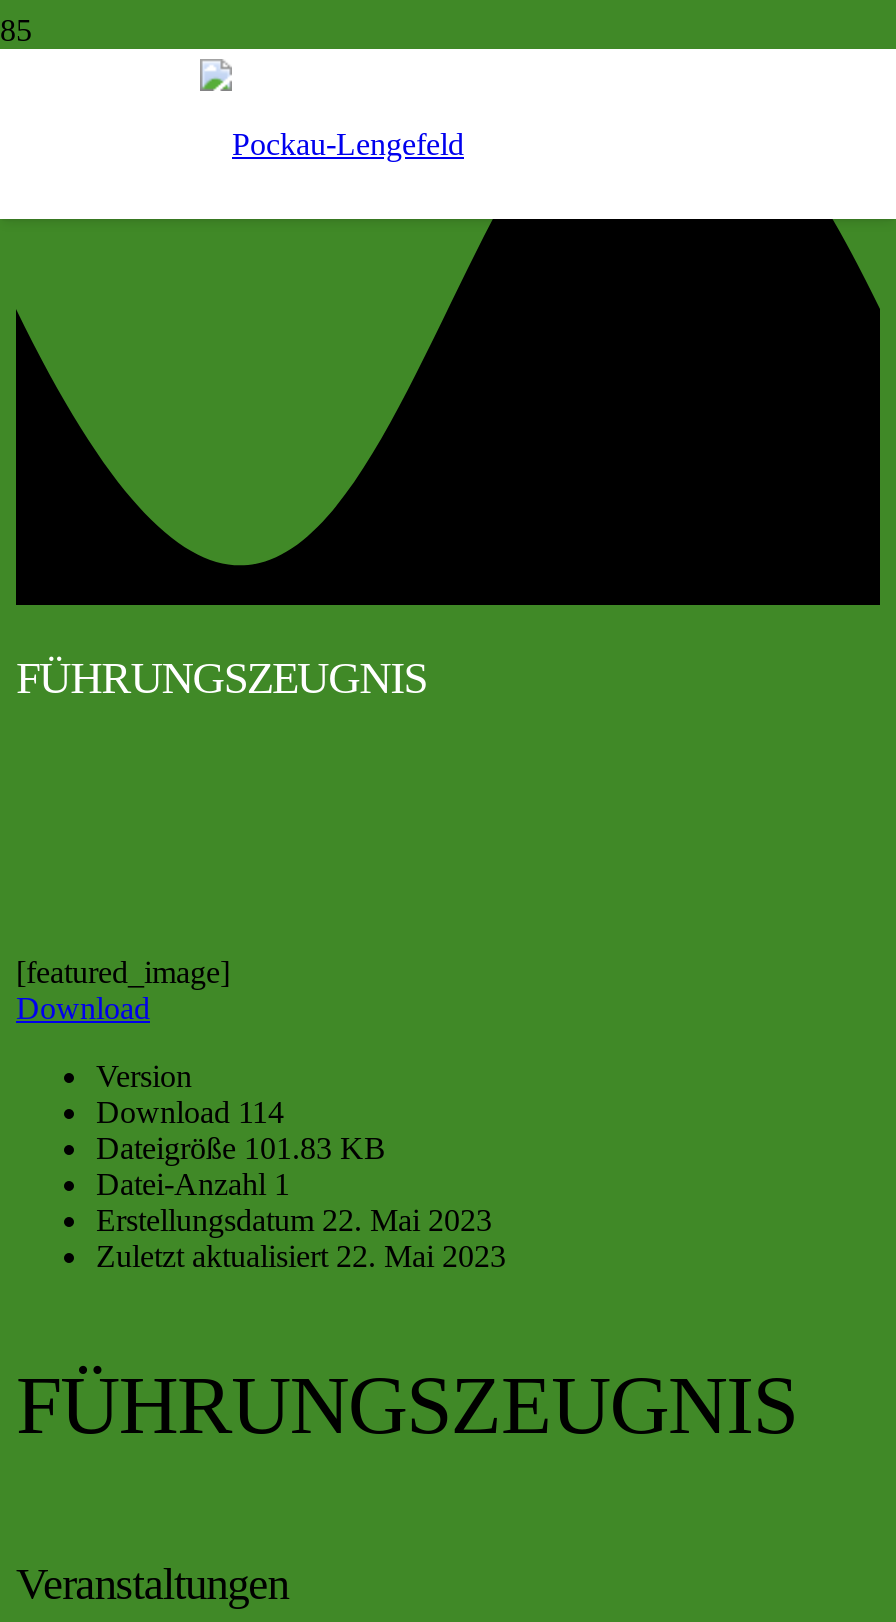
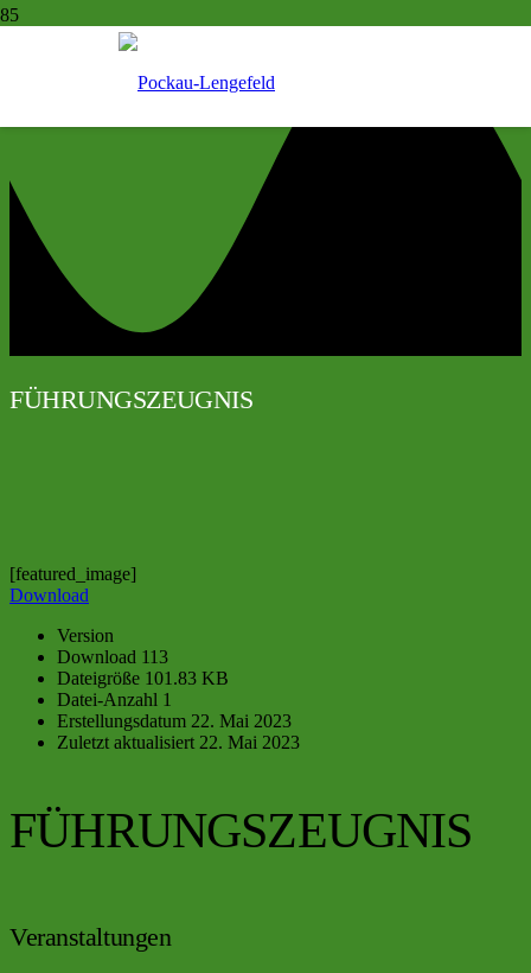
[96,1095,284,1129] Download 114 -> [57,647,168,667] Download 113

